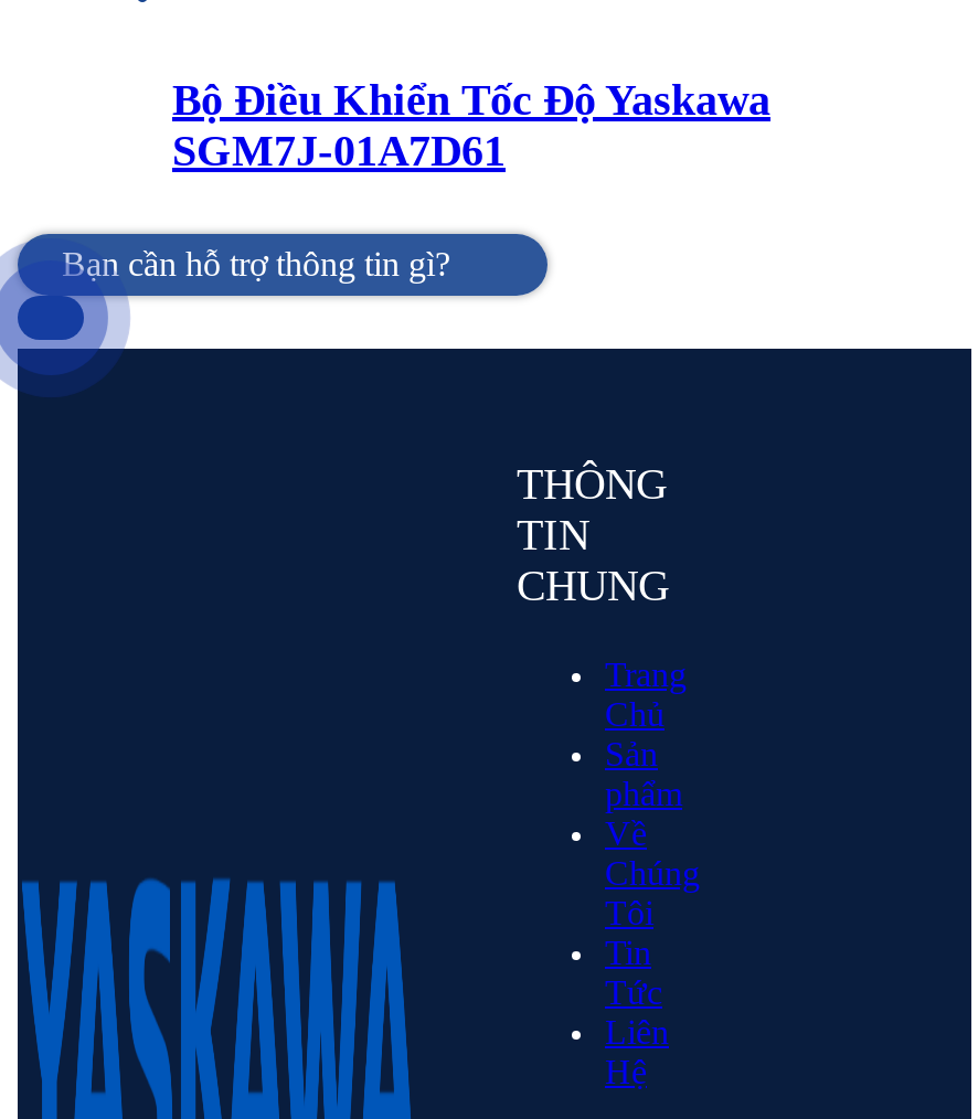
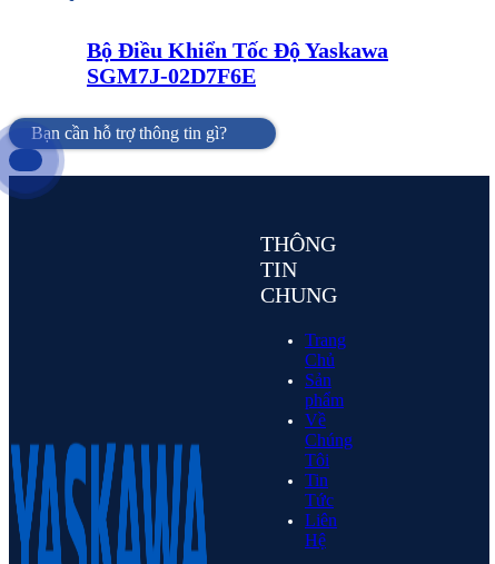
[172,125,506,173] SGM7J-01A7D61 -> [87,63,256,87] SGM7J-02D7F6E

